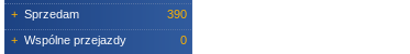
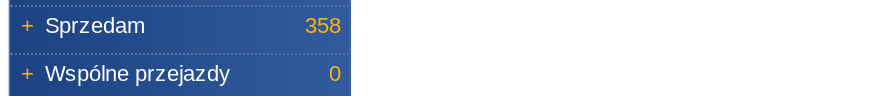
[167,8,187,21] 390 -> [305,13,341,37] 358

